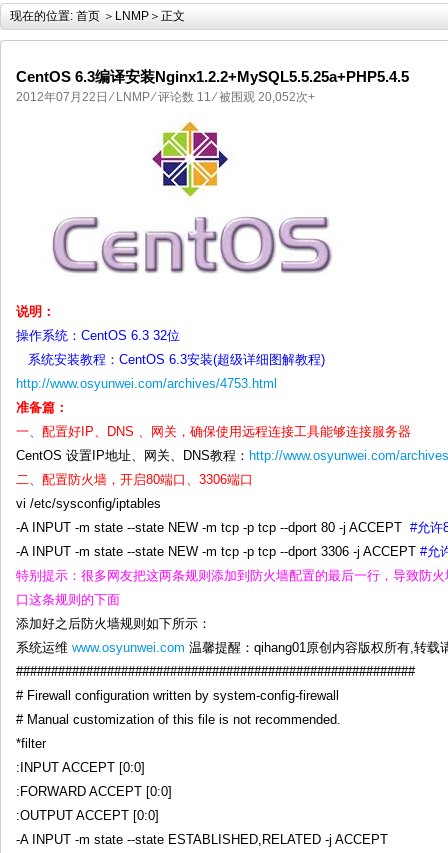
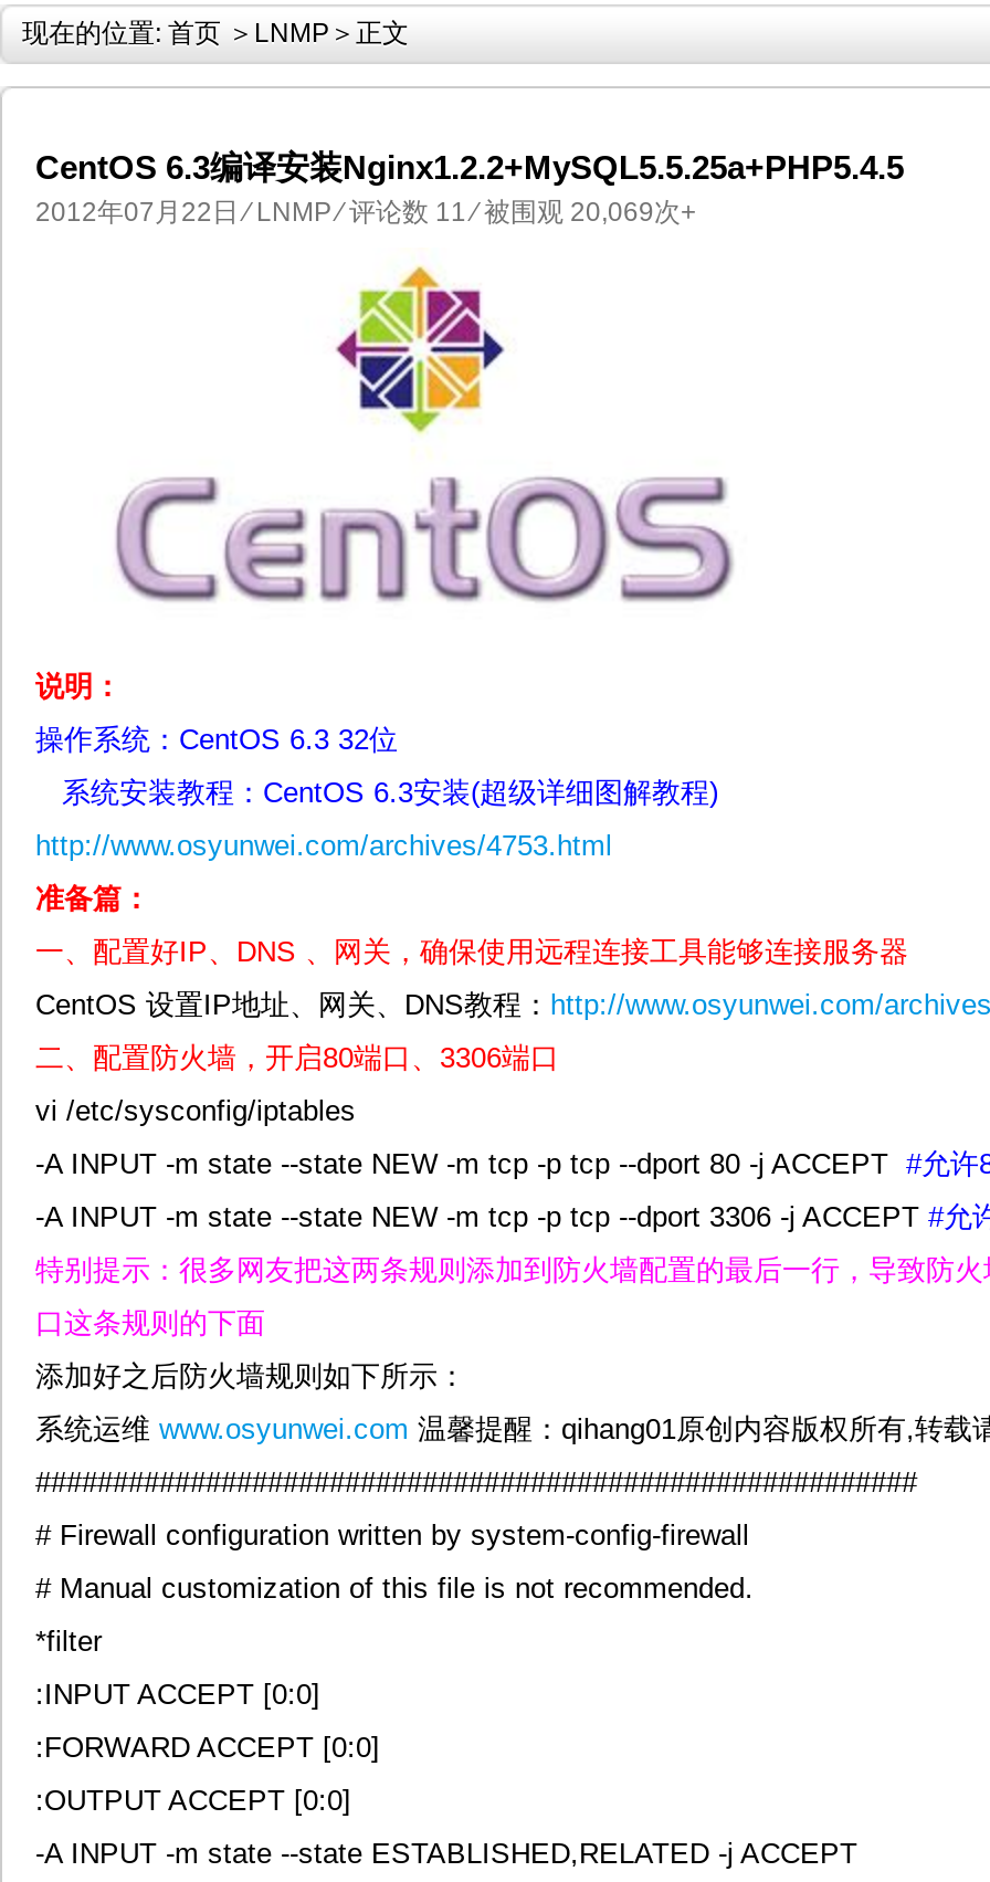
[16,90,315,104] 2012年07月22日 ⁄ LNMP ⁄评论数 11⁄ 被围观 20,052次+ -> [35,197,696,228] 2012年07月22日 ⁄ LNMP ⁄评论数 11⁄ 被围观 20,069次+

